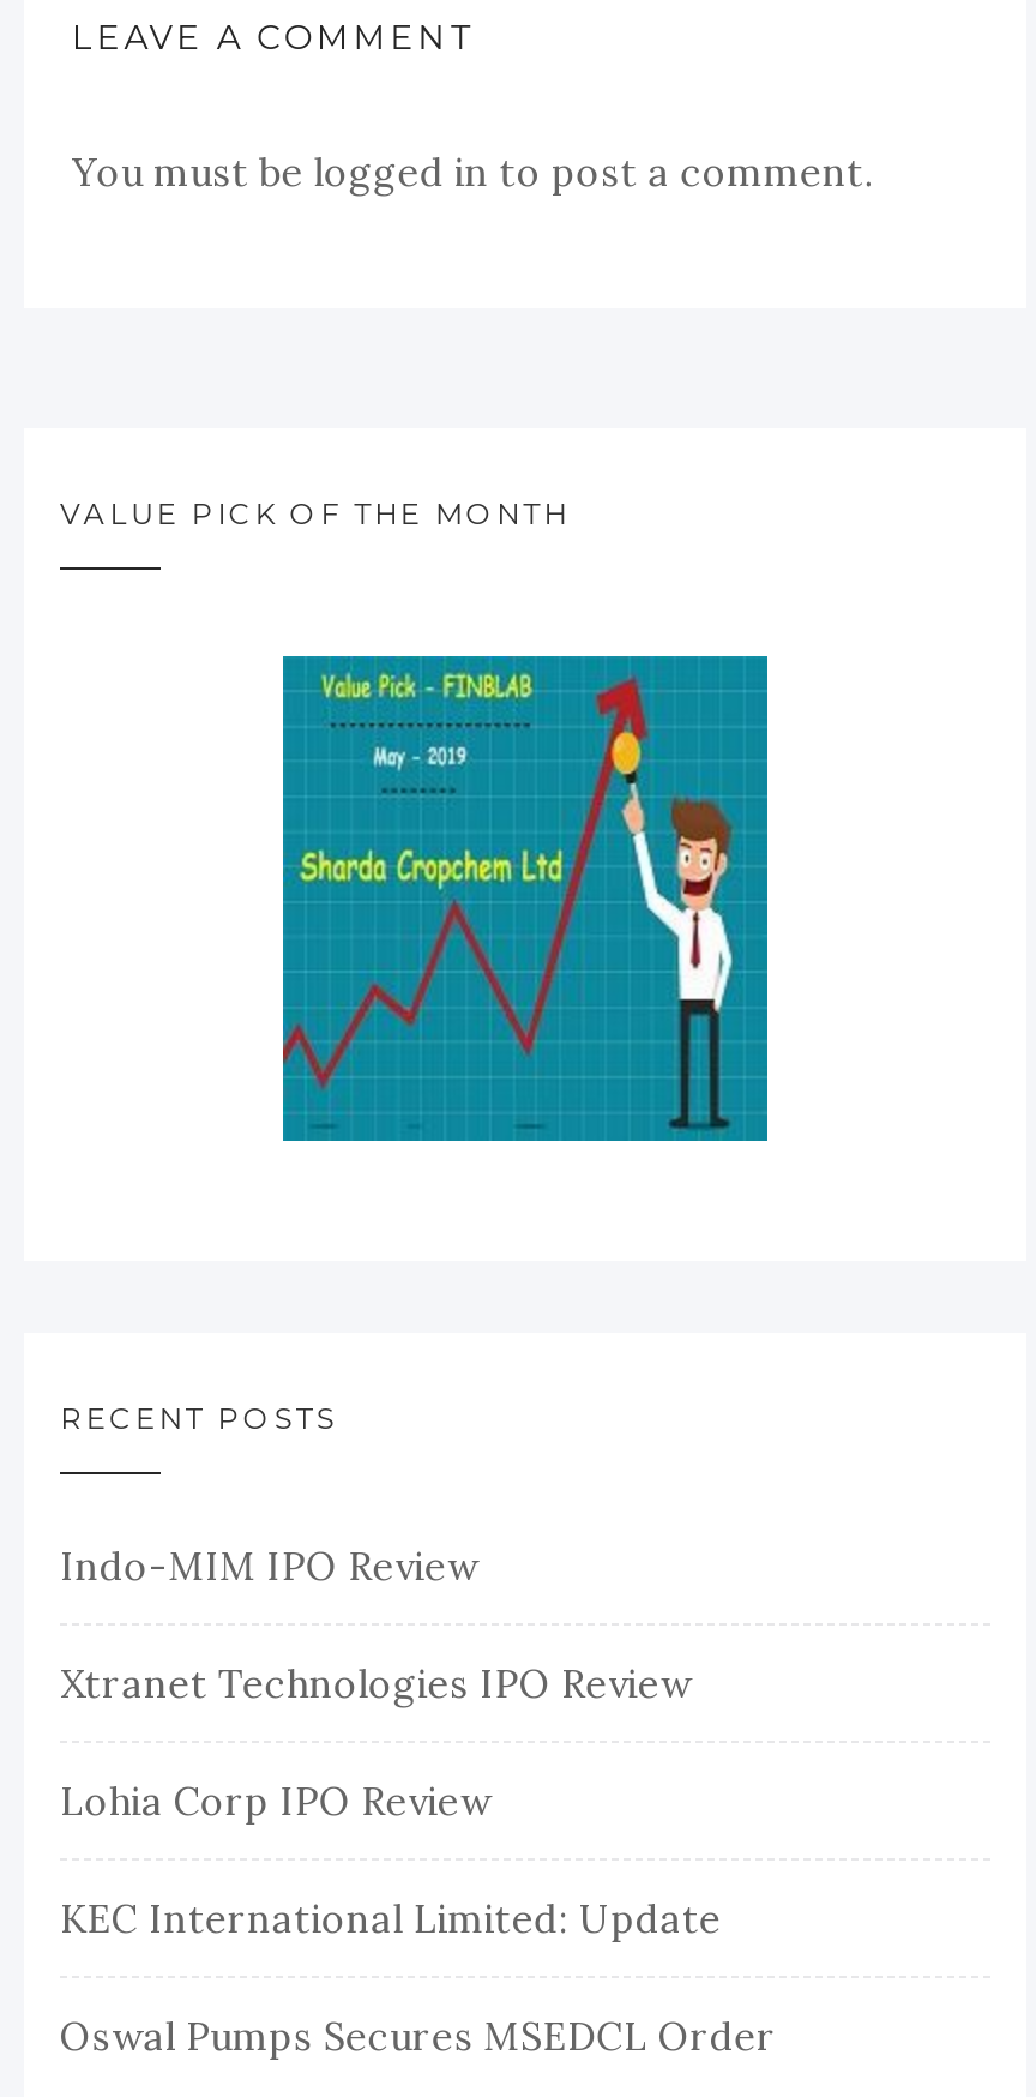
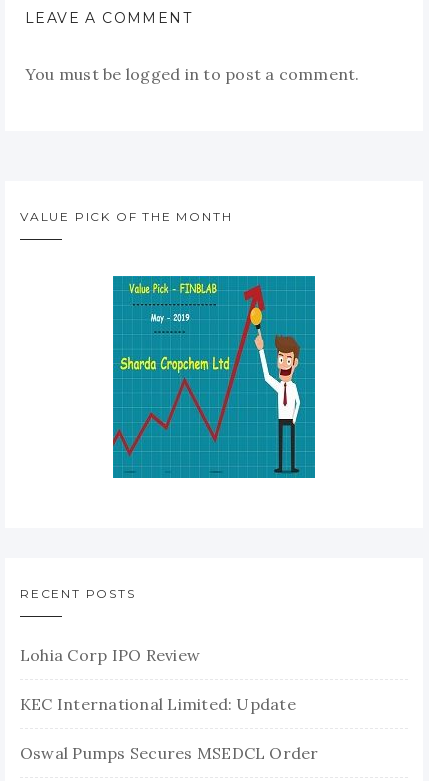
[60,1542,692,1708] Indo-MIM IPO Review | Xtranet Technologies IPO Review -> none

